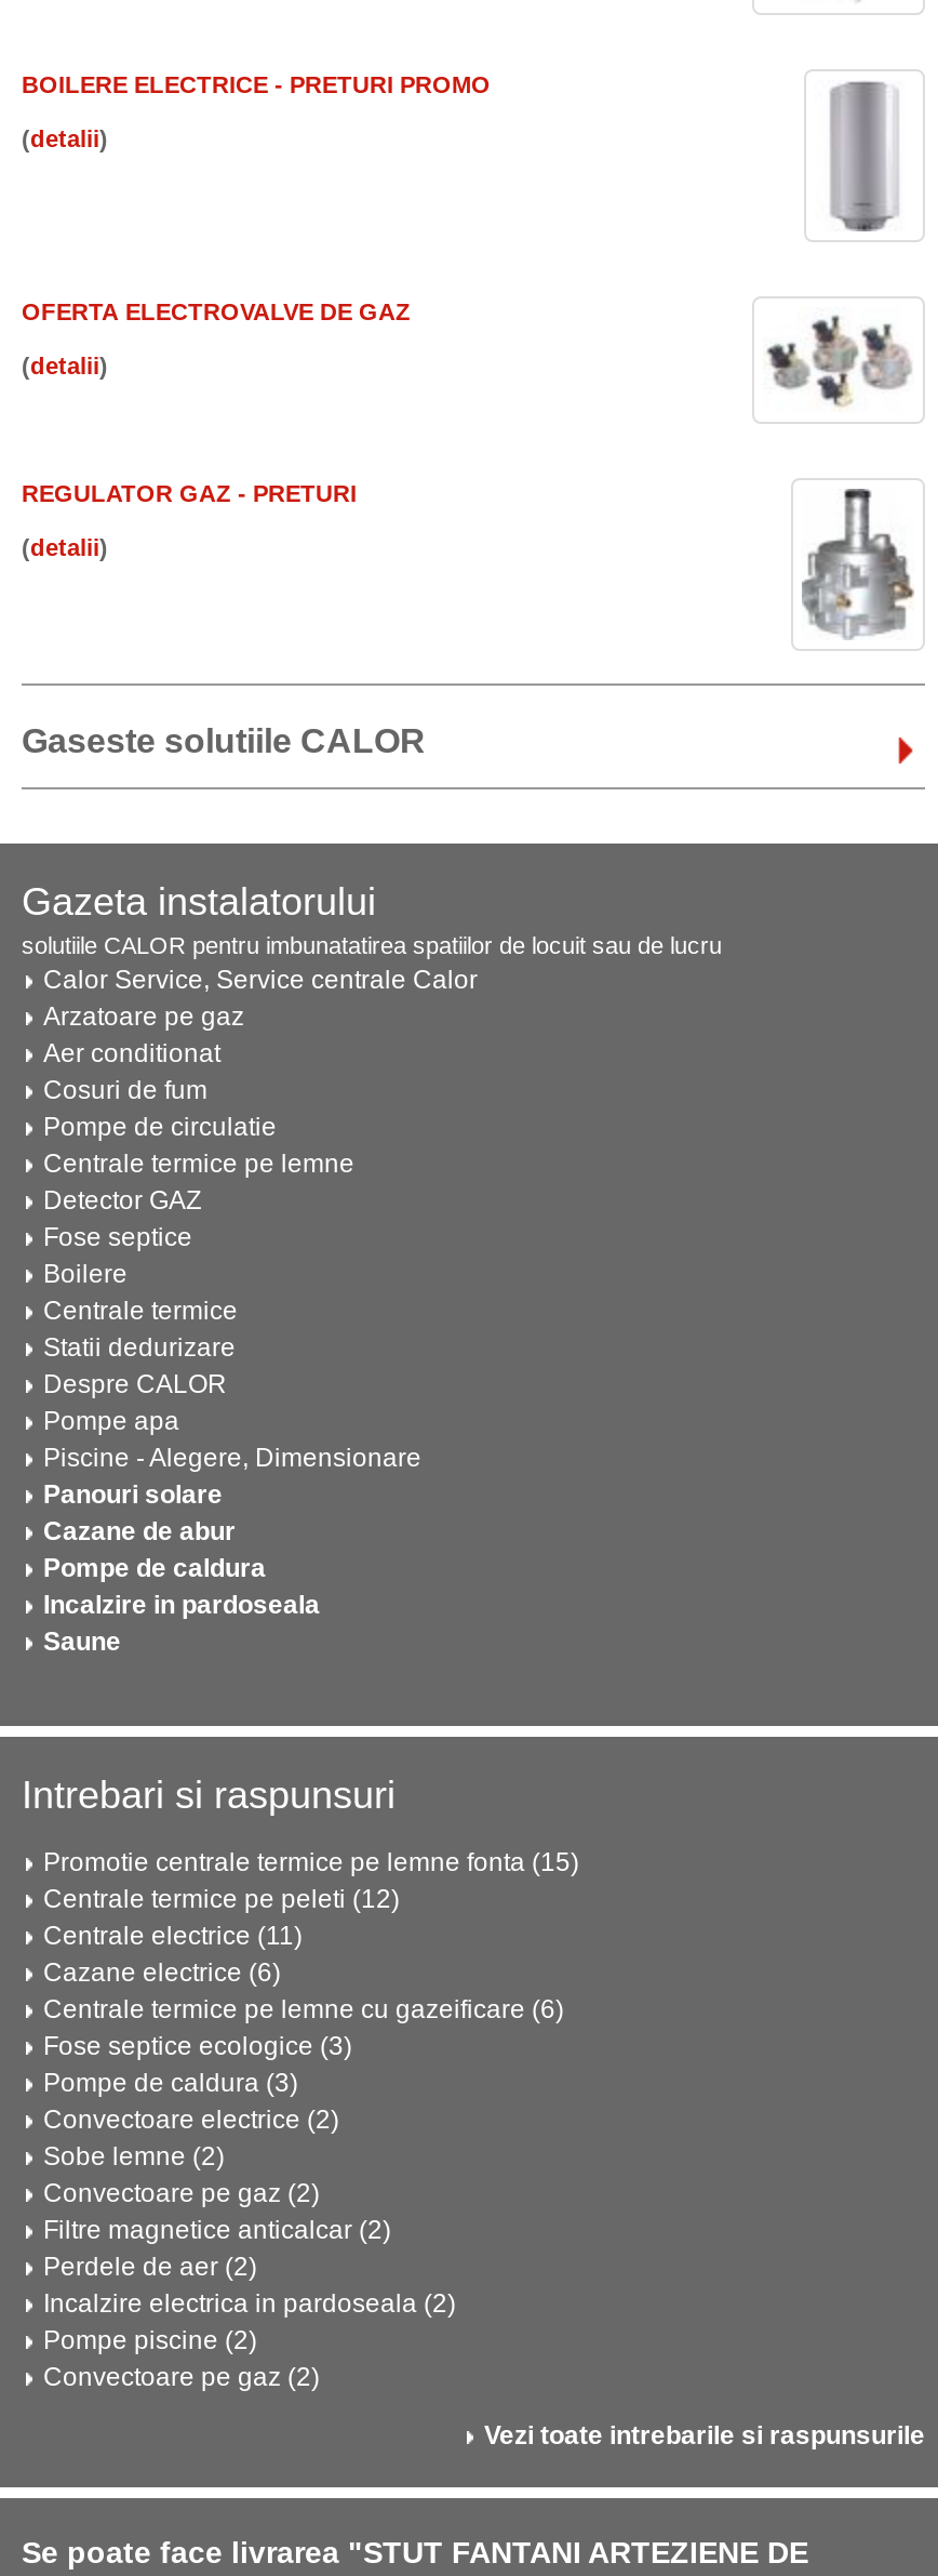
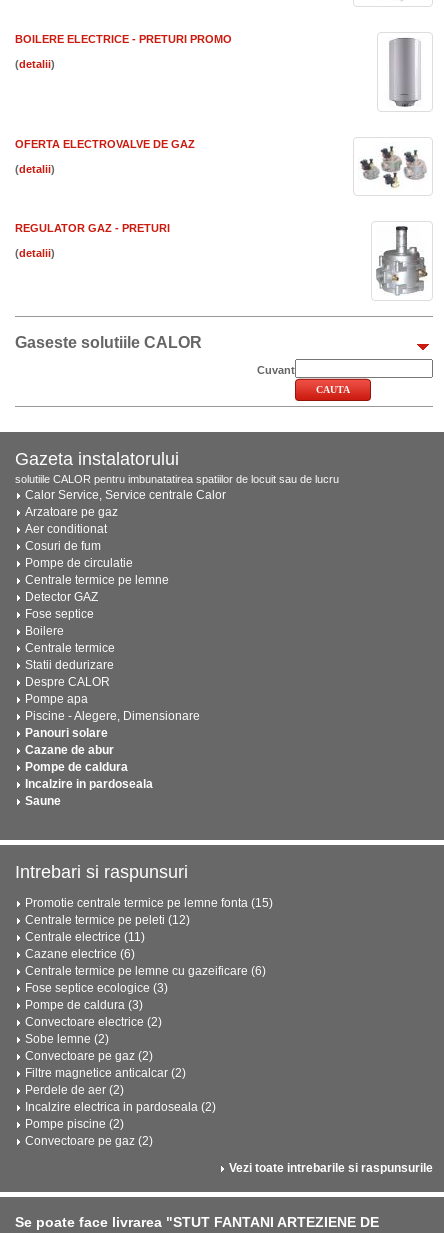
none -> [257,360,434,402] [image] | Cuvant

